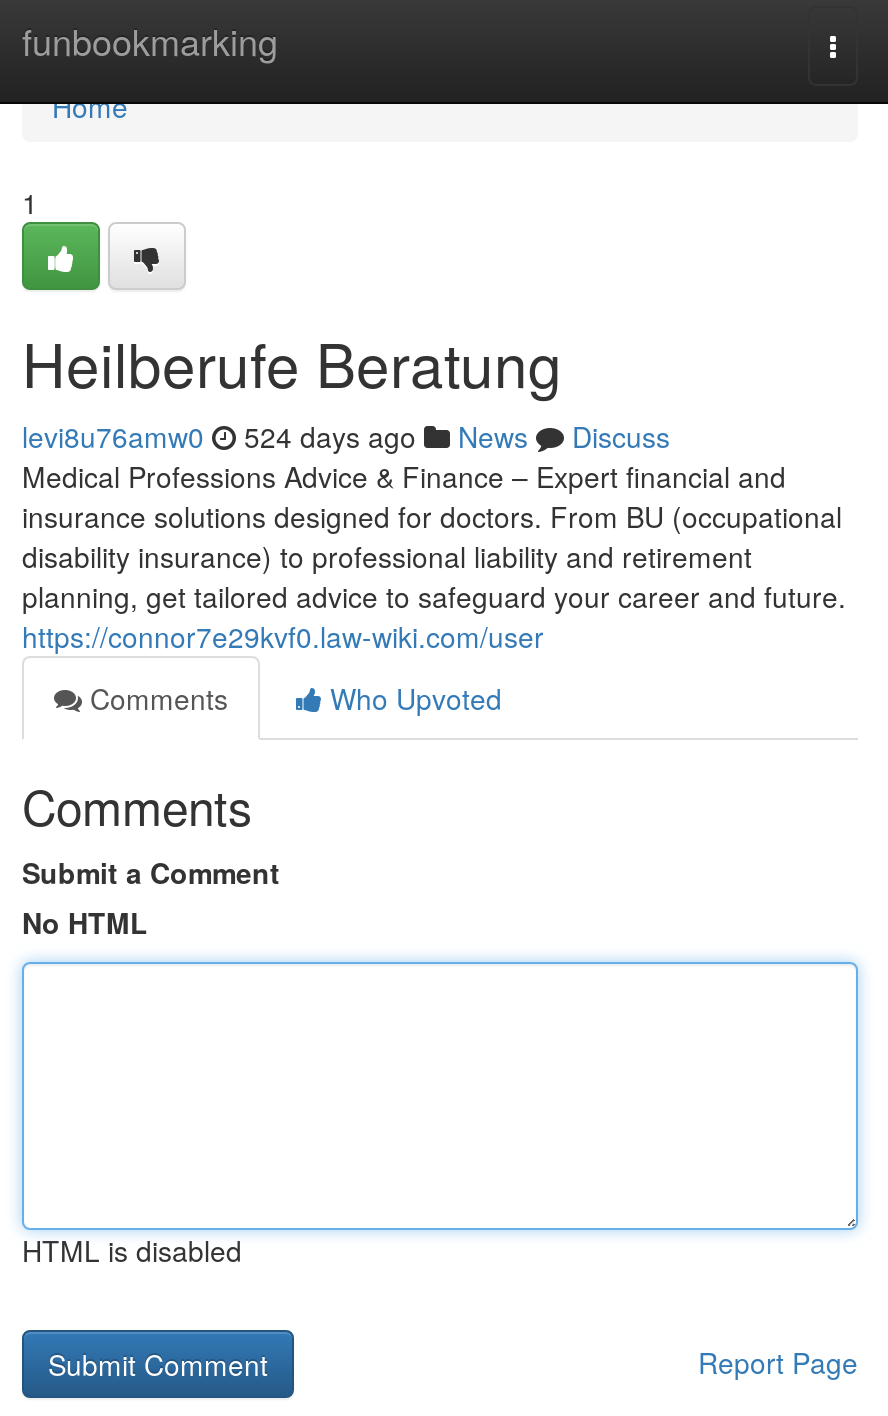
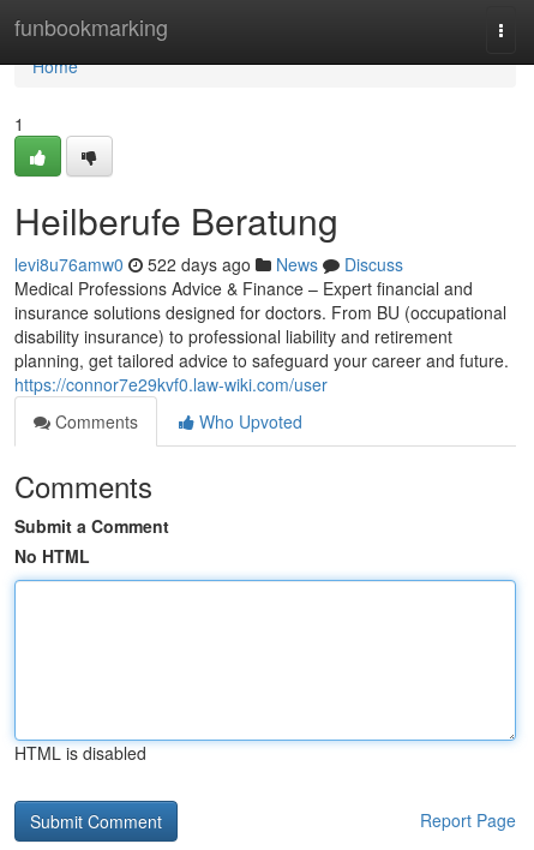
[22,416,670,456] levi8u76amw0 524 days ago News Discuss -> [14,252,403,276] levi8u76amw0 522 days ago News Discuss

